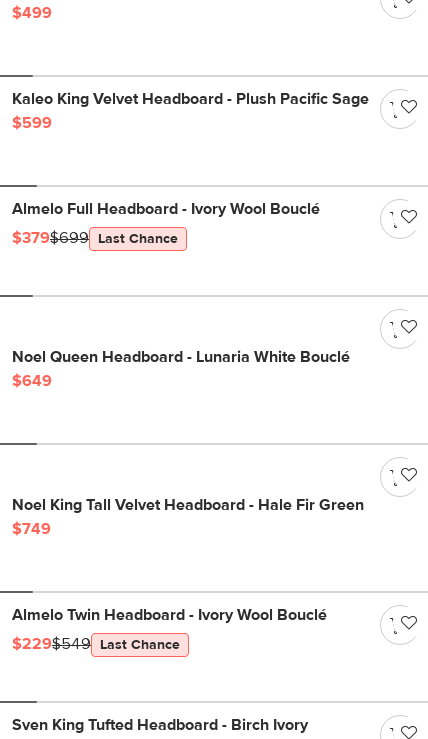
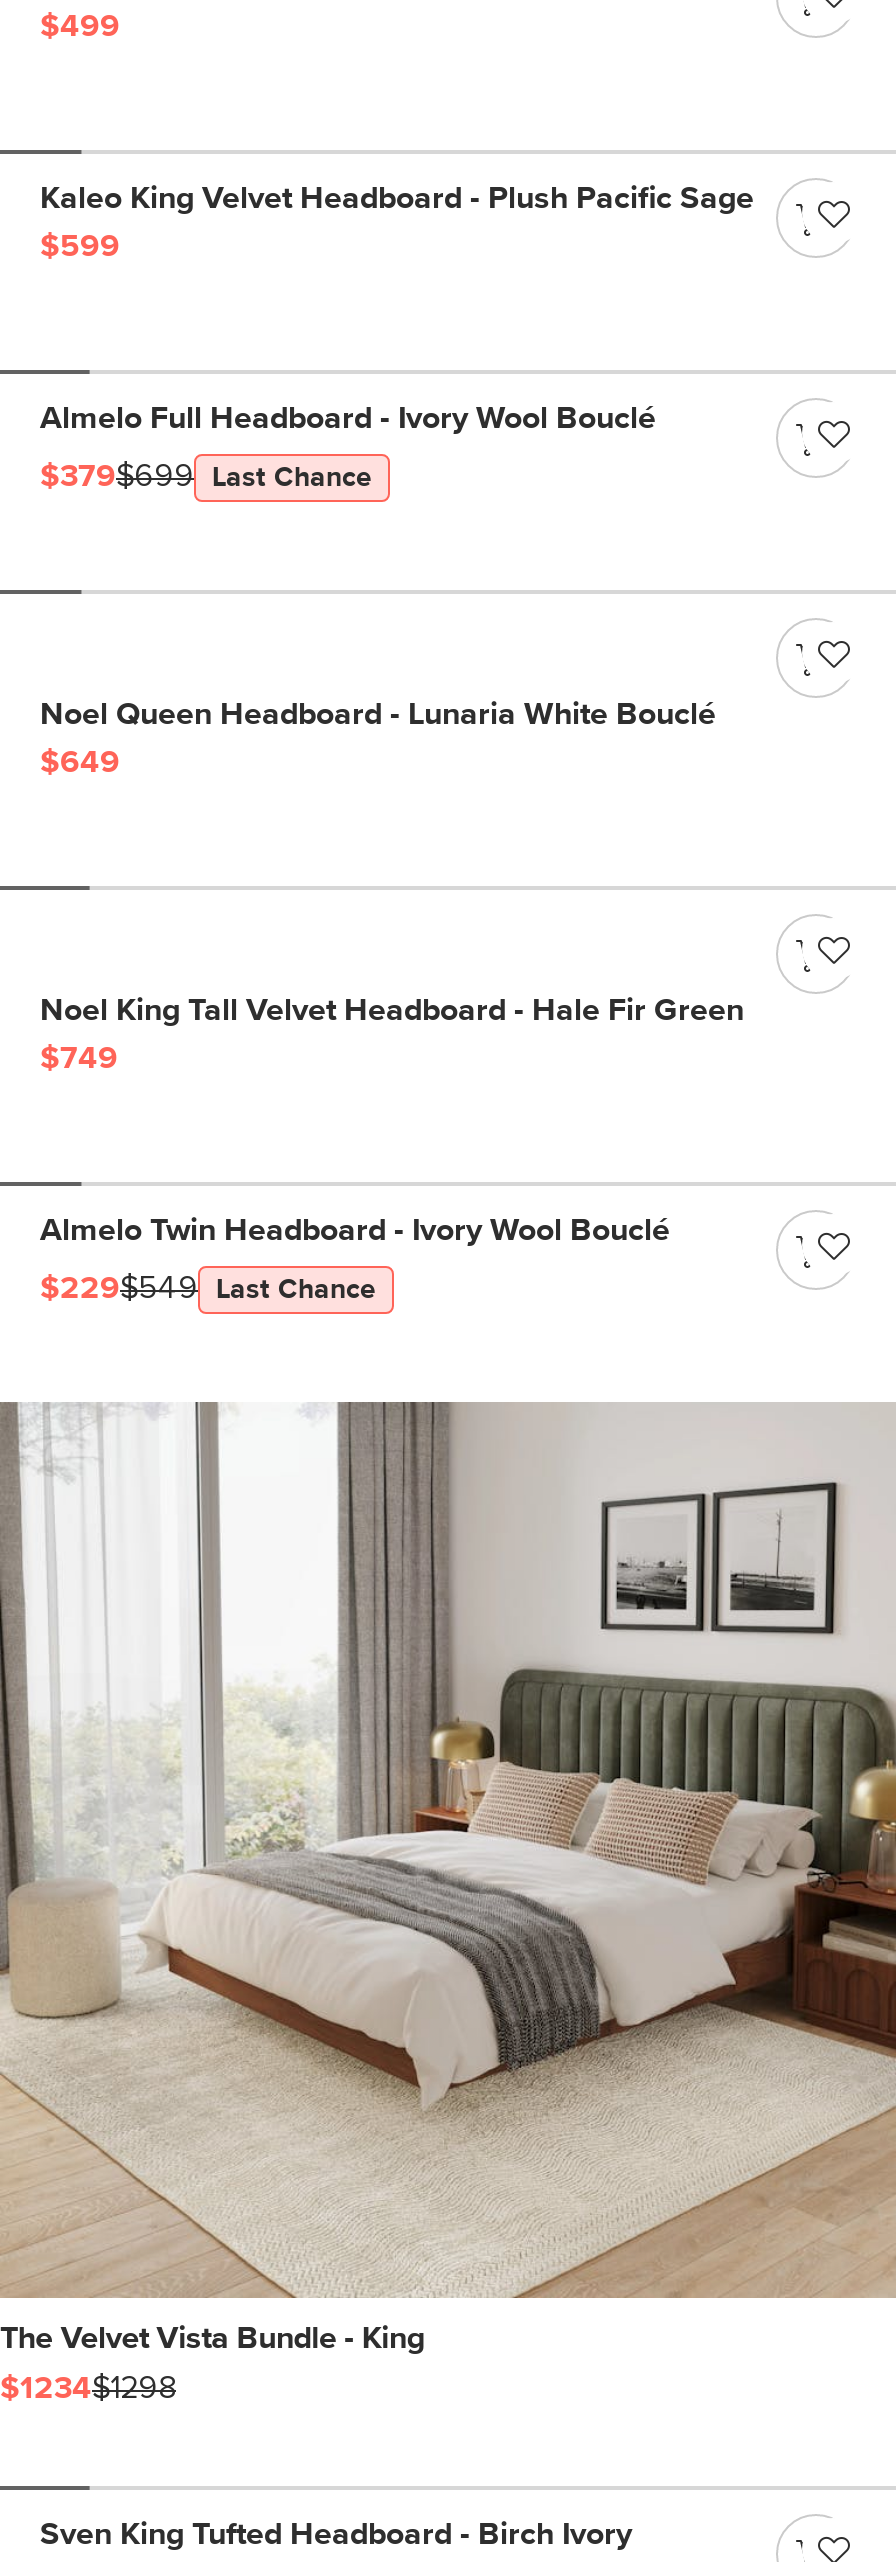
none -> [0,1400,890,2404] [image] | The Velvet Vista Bundle - King | $1234$1298

